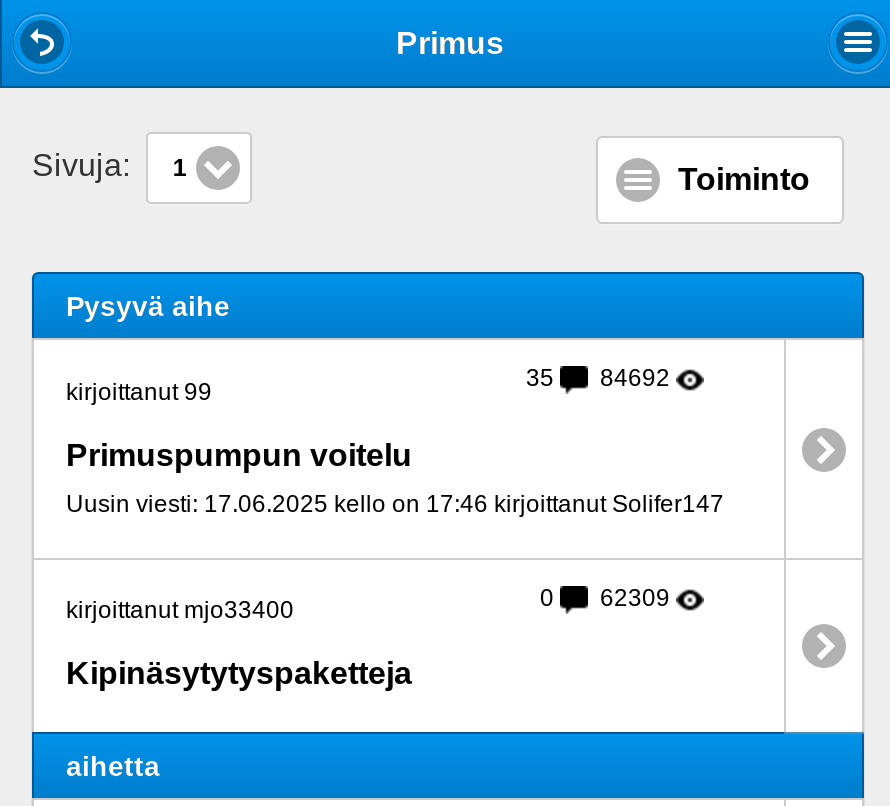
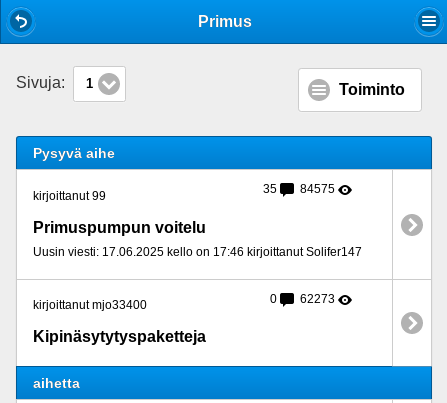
[526,365,676,393] 35 84692 -> [263,182,338,196] 35 84575
[540,583,676,611] 0 62309 -> [270,292,338,306] 0 62273

